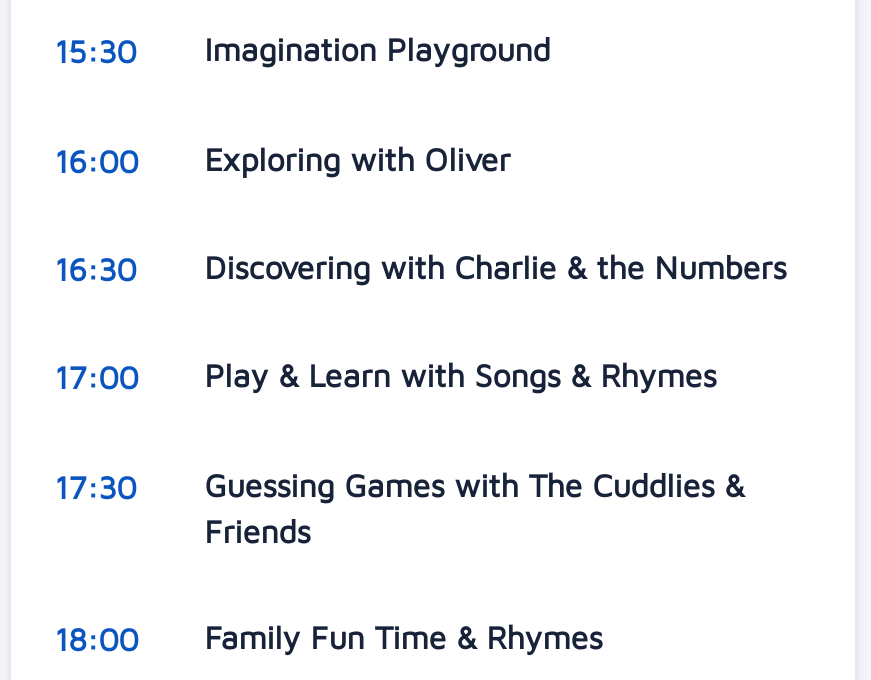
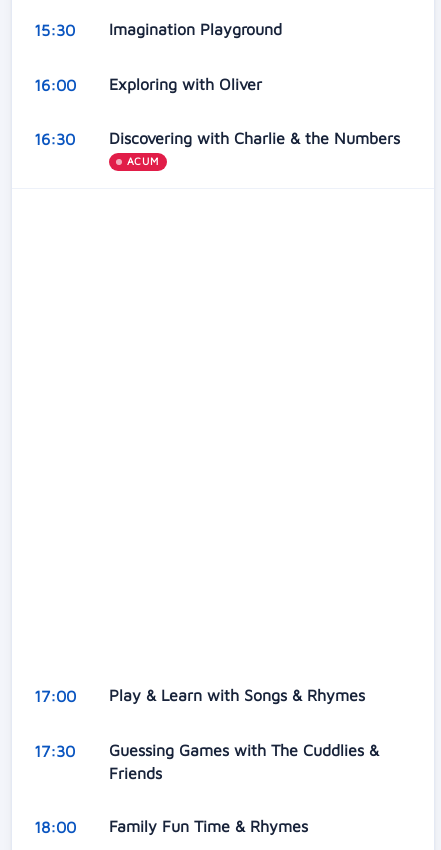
none -> [127,155,158,167] ACUM

